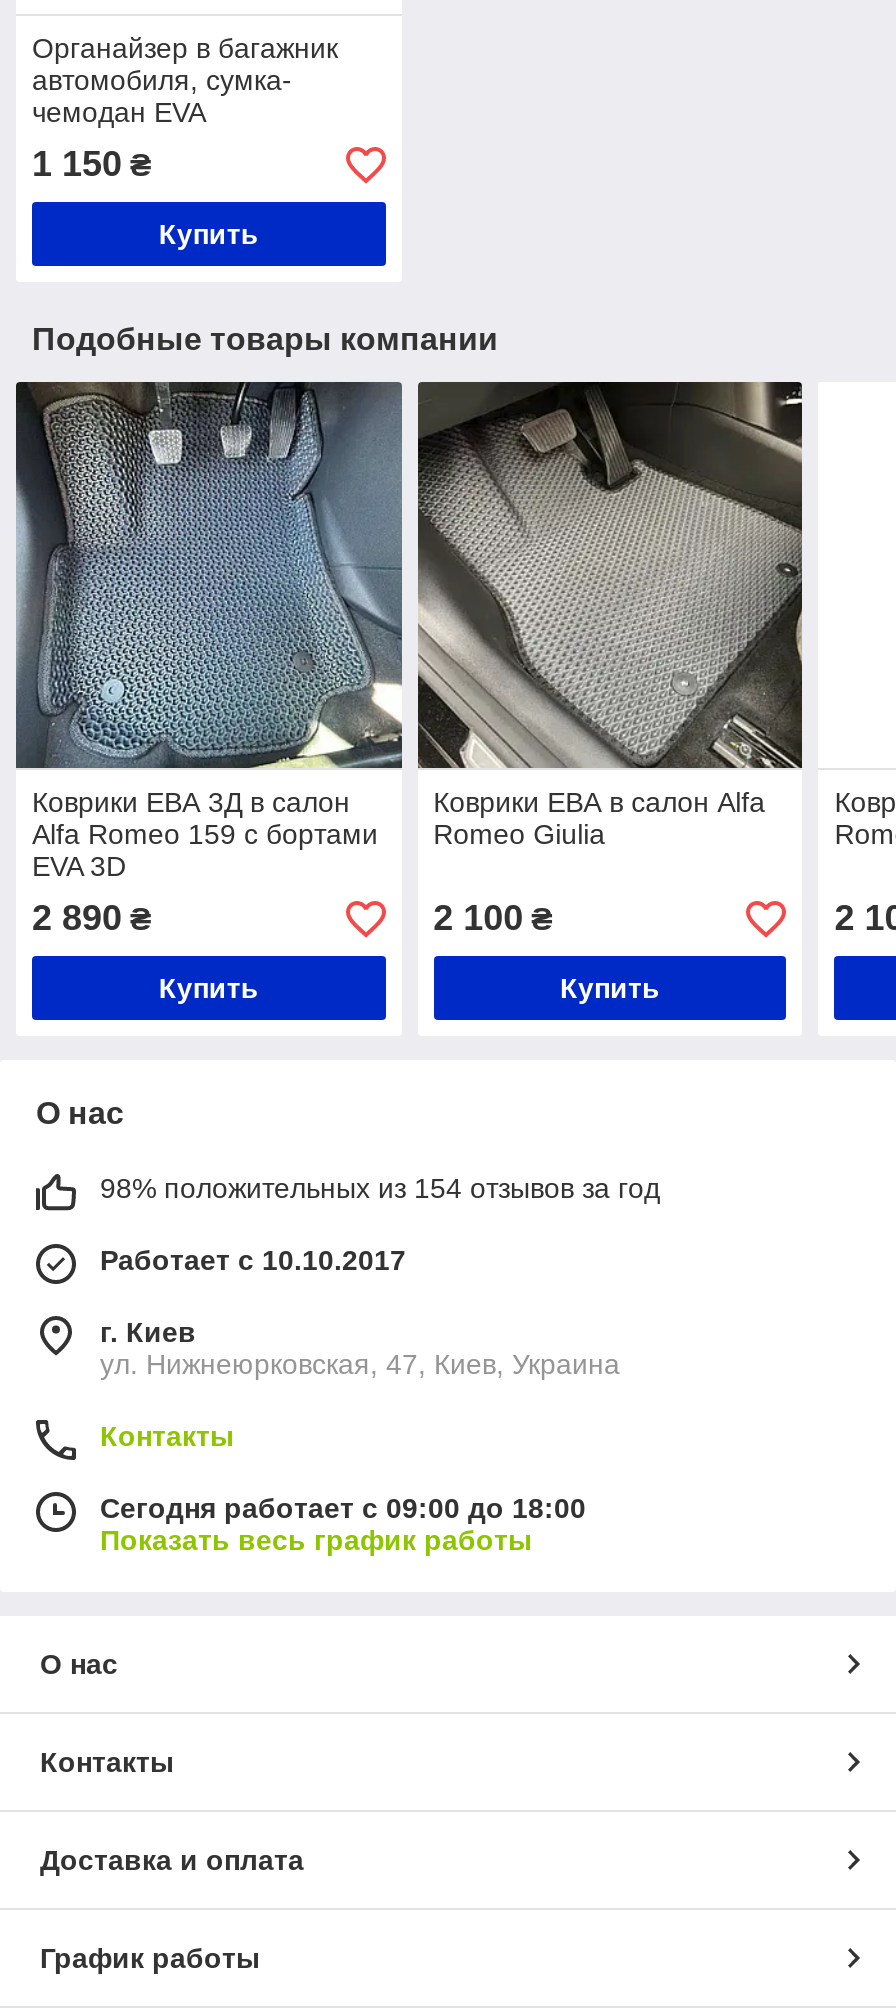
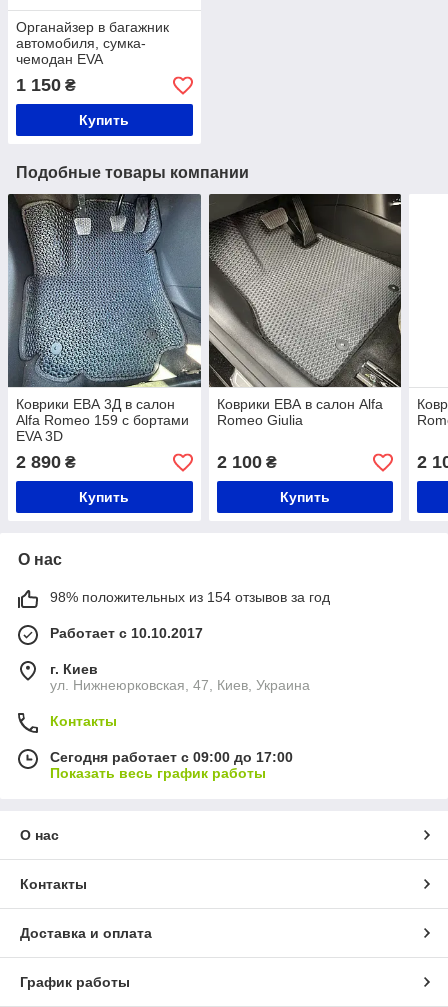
[100,1492,586,1524] Сегодня работает с 09:00 до 18:00 -> [50,749,293,765] Сегодня работает с 09:00 до 17:00

